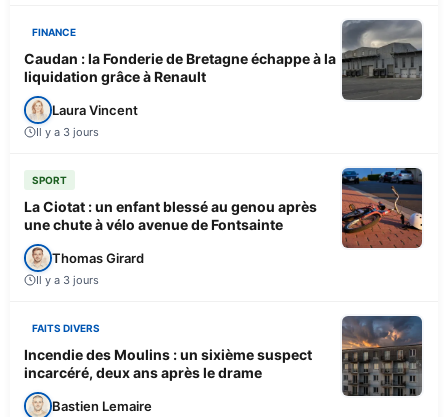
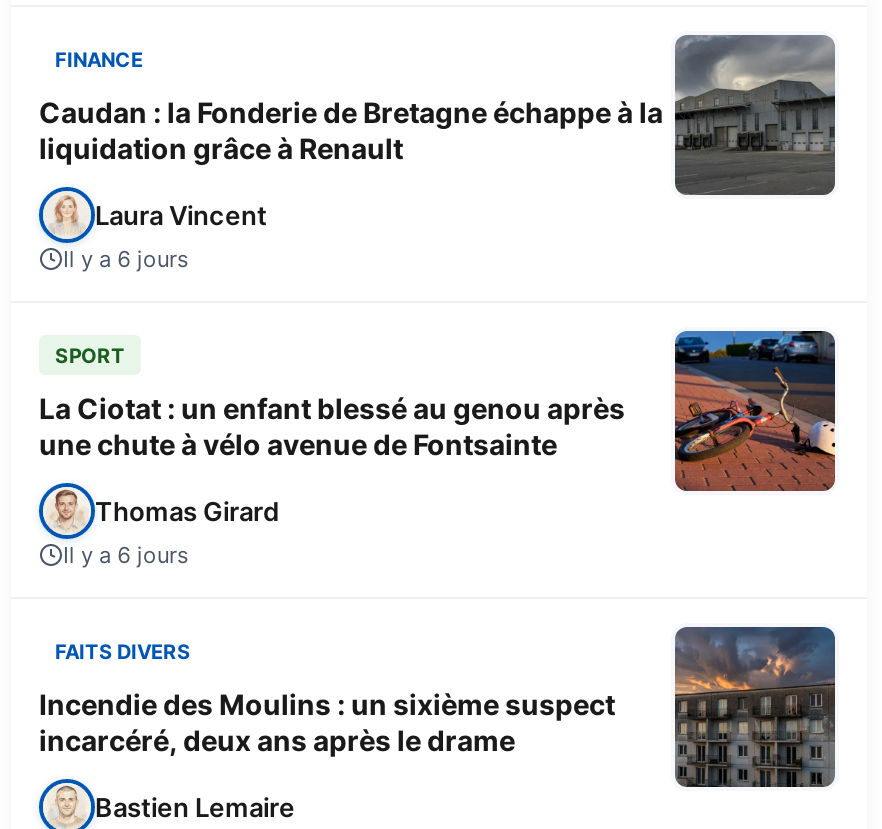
[36,125,99,139] Il y a 3 jours -> [63,244,189,272] Il y a 6 jours
[36,273,99,287] Il y a 3 jours -> [63,540,189,568] Il y a 6 jours

